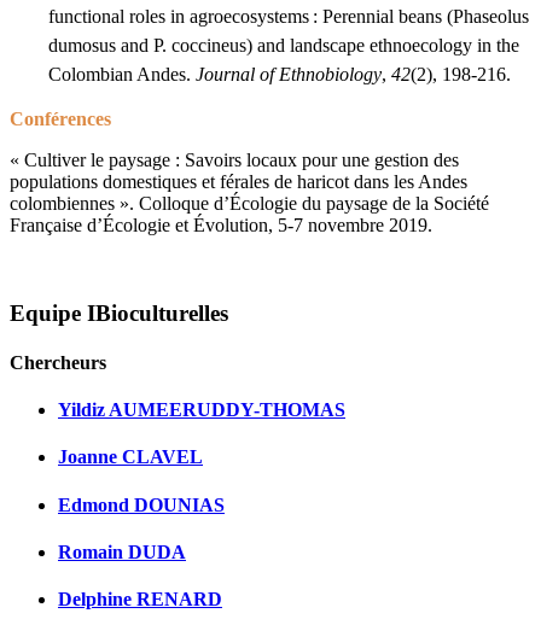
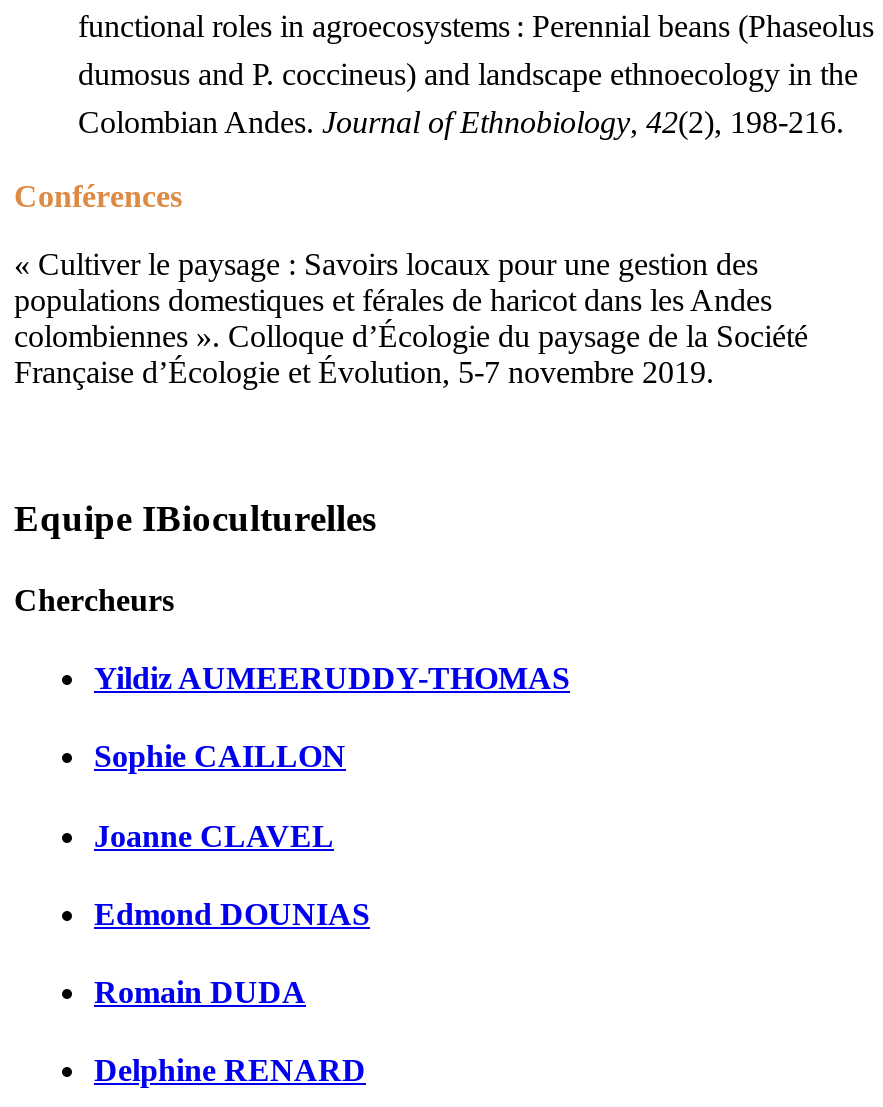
none -> [94,740,346,774] Sophie CAILLON

